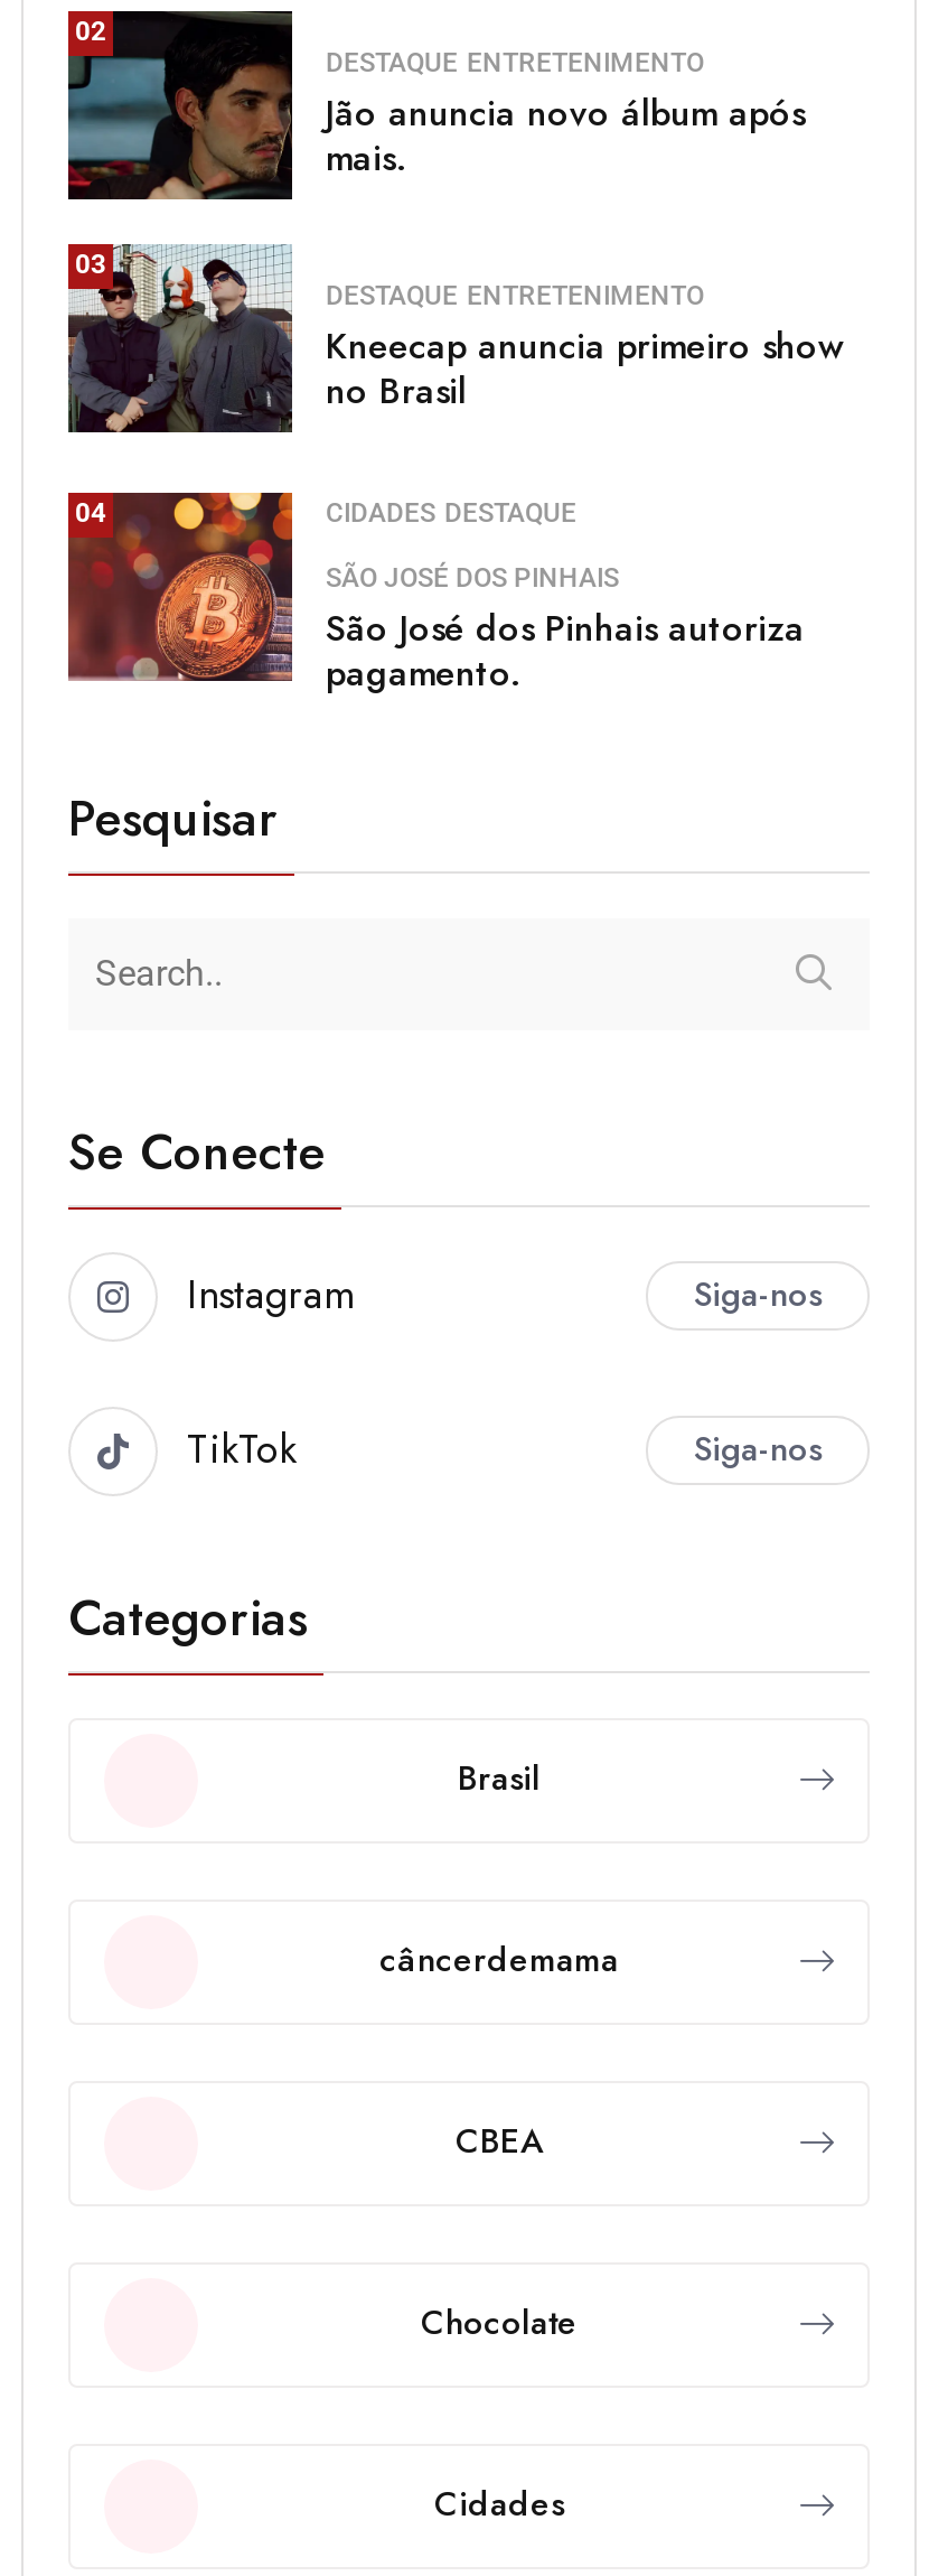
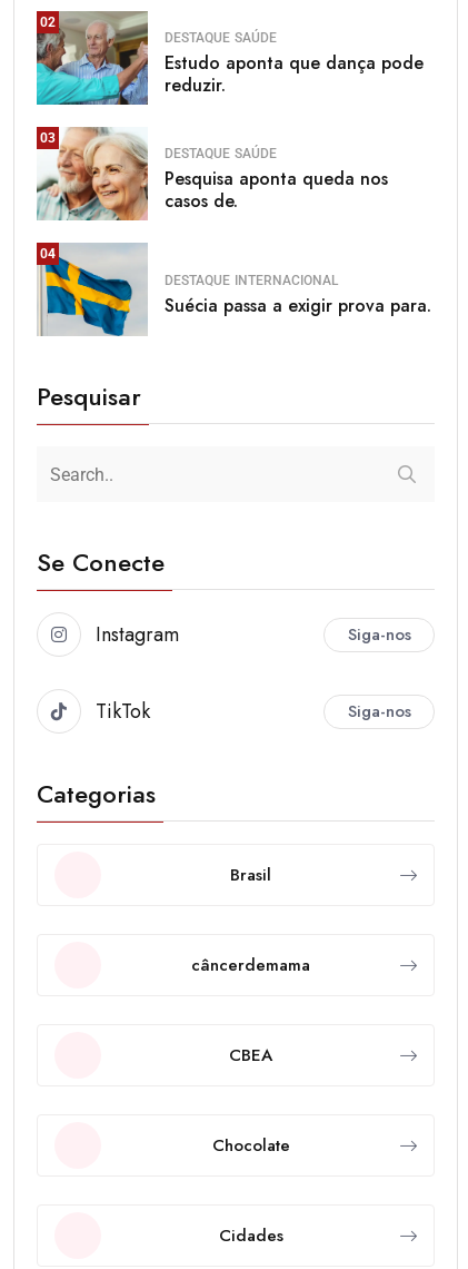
[66,10,805,203] [image] | DESTAQUE ENTRETENIMENTO | Jão anuncia novo álbum após | mais. -> [36,10,424,106] [image] | DESTAQUE SAÚDE | Estudo aponta que dança pode | reduzir.
[66,243,843,436] [image] | DESTAQUE ENTRETENIMENTO | Kneecap anuncia primeiro show | no Brasil -> [36,126,388,222] [image] | DESTAQUE SAÚDE | Pesquisa aponta queda nos | casos de.
[66,492,805,698] [image] | CIDADES DESTAQUE | SÃO JOSÉ DOS PINHAIS | São José dos Pinhais autoriza | pagamento. -> [37,242,431,336] [image] | DESTAQUE INTERNACIONAL | Suécia passa a exigir prova para.

